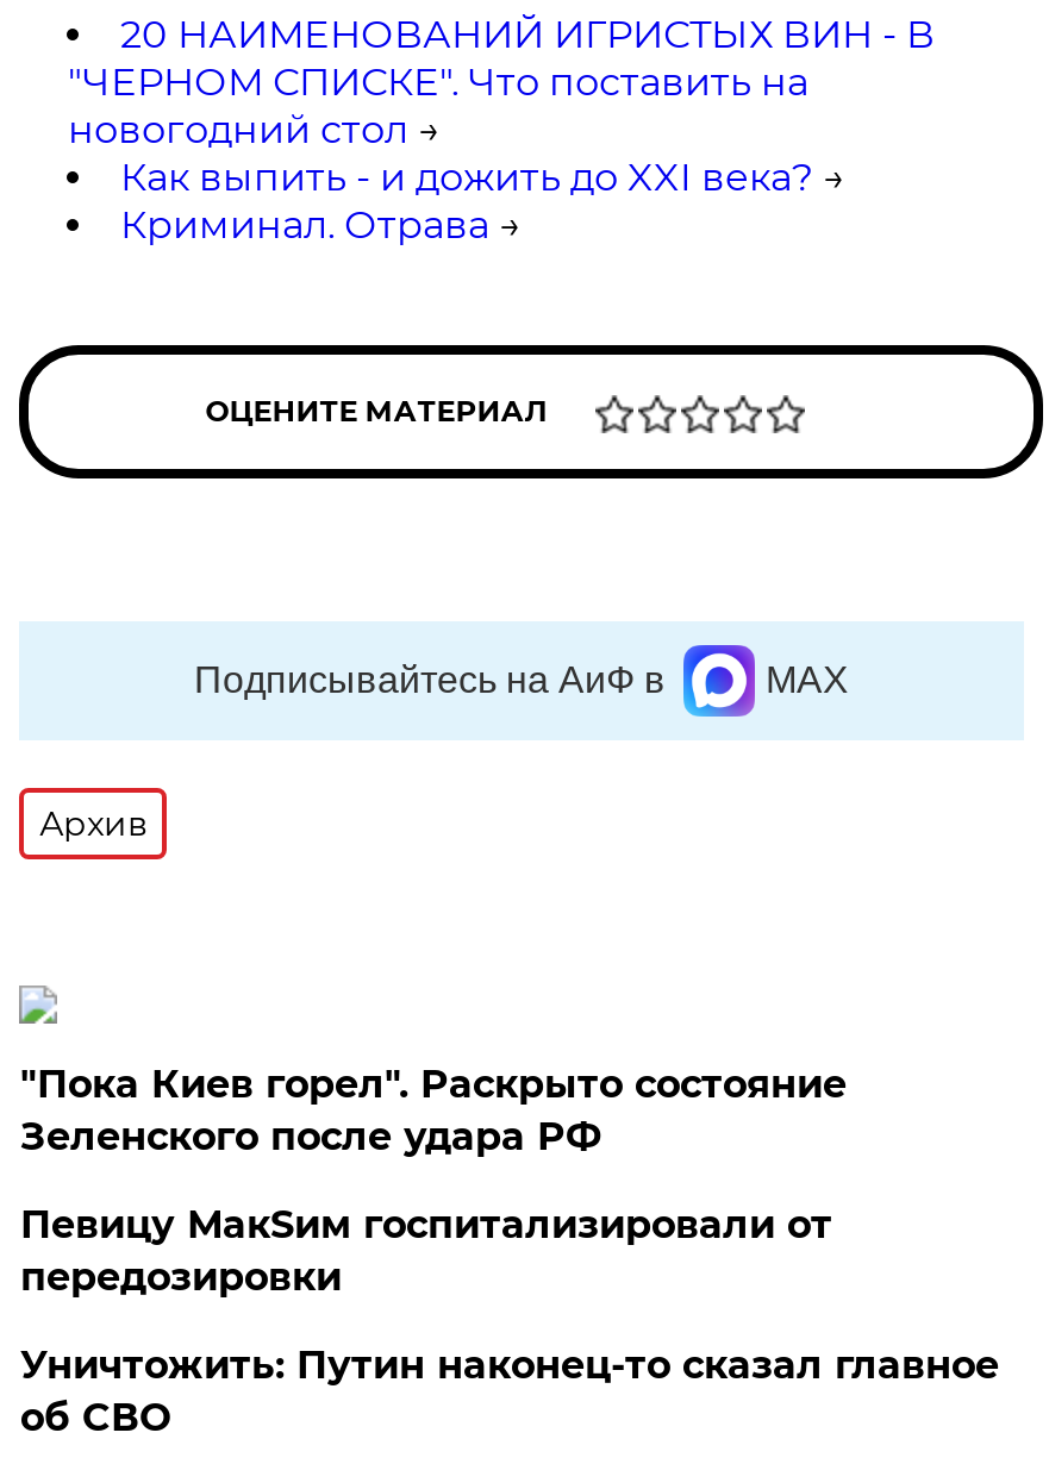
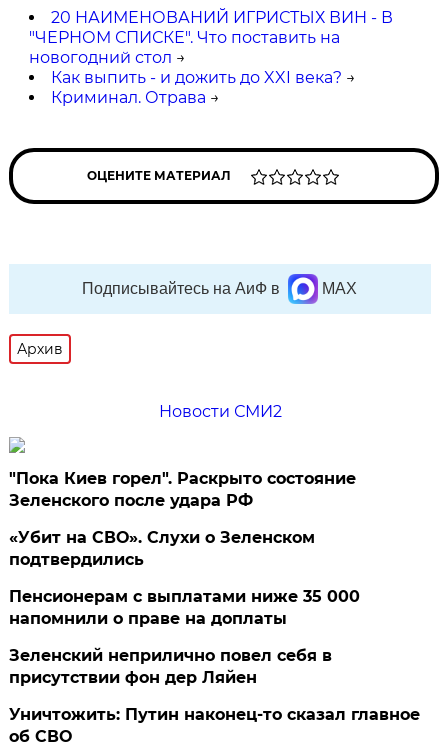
none -> [159,402,282,421] Новости СМИ2
[20,1202,832,1300] Певицу МакSим госпитализировали от | передозировки -> [9,528,360,687] «Убит на СВО». Слухи о Зеленском | подтвердились | Пенсионерам с выплатами ниже 35 000 | напомнили о праве на доплаты | Зеленский неприлично повел cебя в | присутствии фон дер Ляйен

